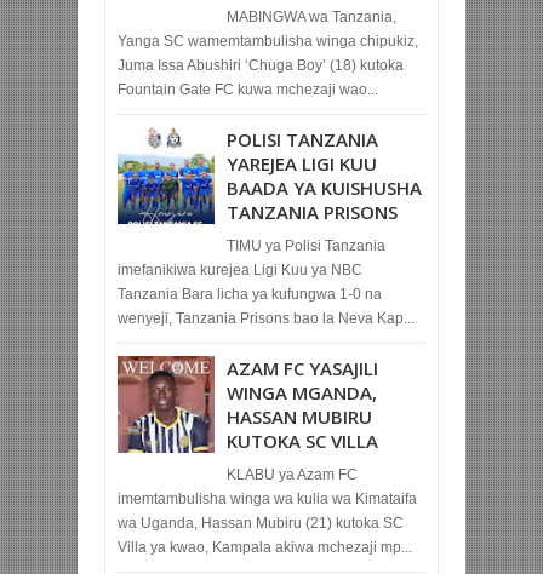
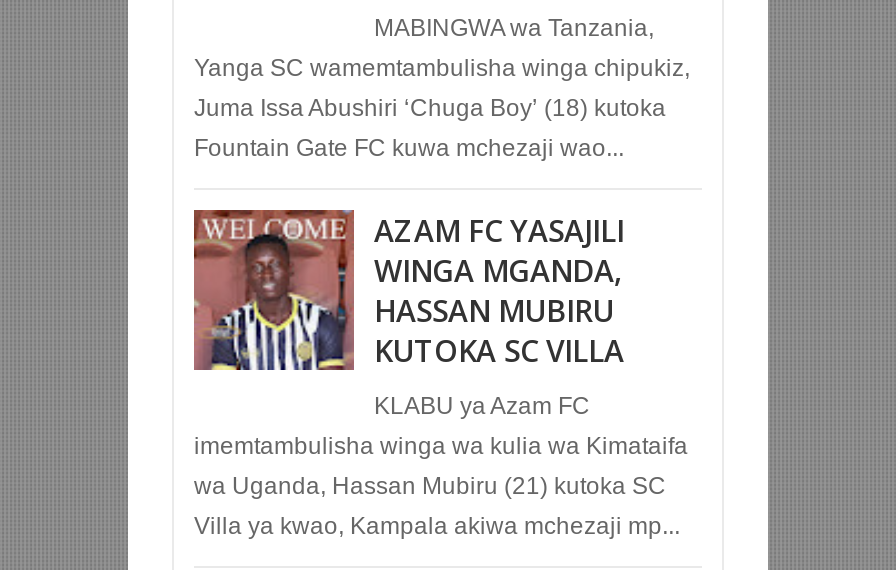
[116,127,422,326] [image] | POLISI TANZANIA | YAREJEA LIGI KUU | BAADA YA KUISHUSHA | TANZANIA PRISONS | TIMU ya Polisi Tanzania | imefanikiwa kurejea Ligi Kuu ya NBC | Tanzania Bara licha ya kufungwa 1-0 na | wenyeji, Tanzania Prisons bao la Neva Kap... -> none

